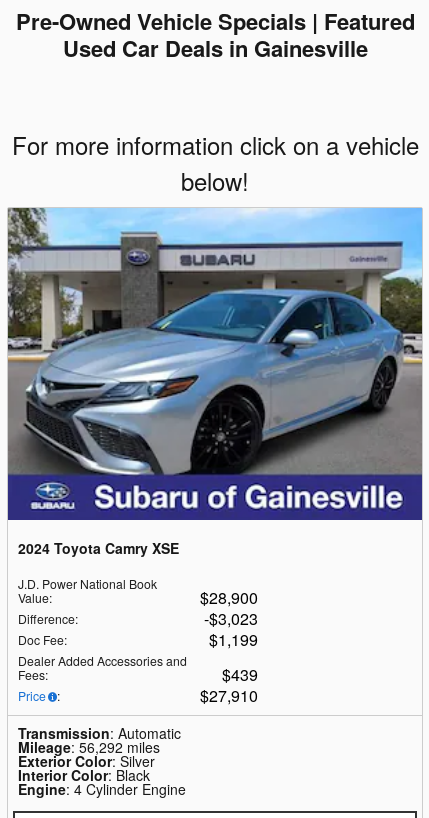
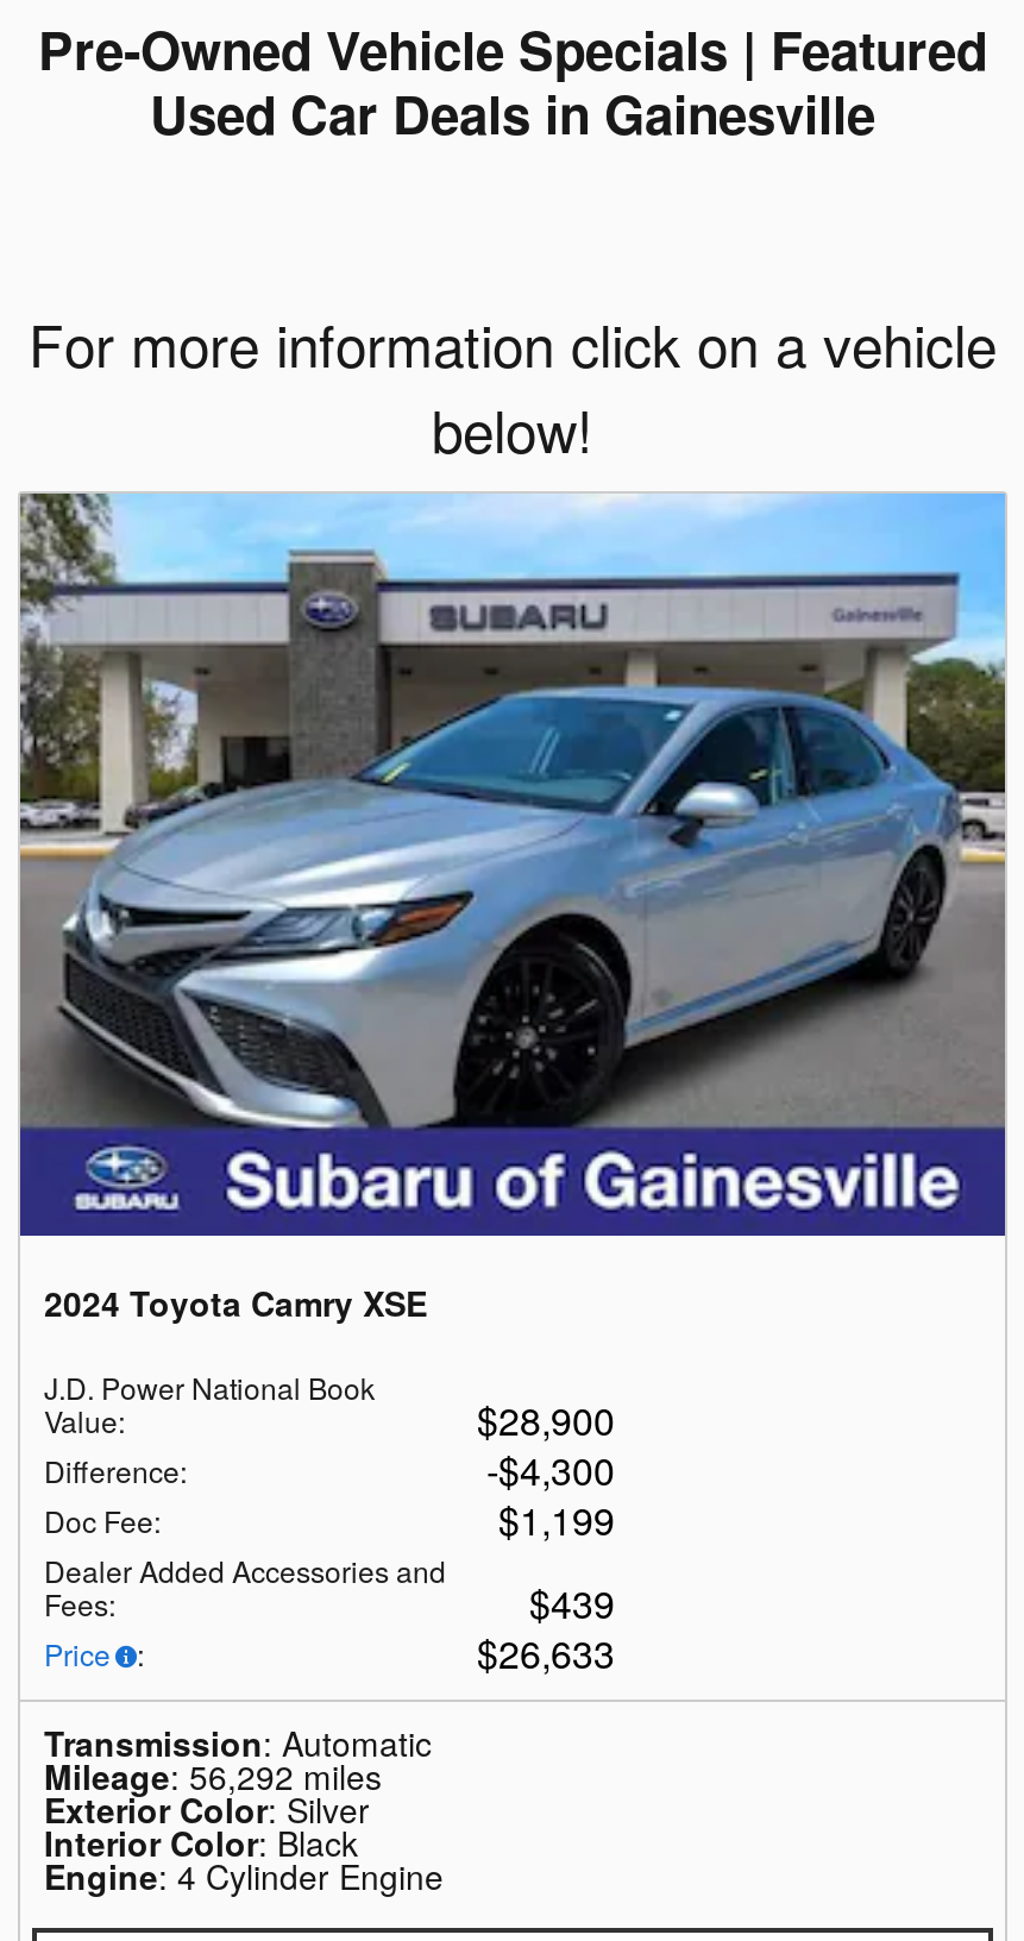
[209,607,258,630] $3,023 -> [498,1442,615,1497] $4,300
[200,684,258,707] $27,910 -> [477,1626,615,1680] $26,633

